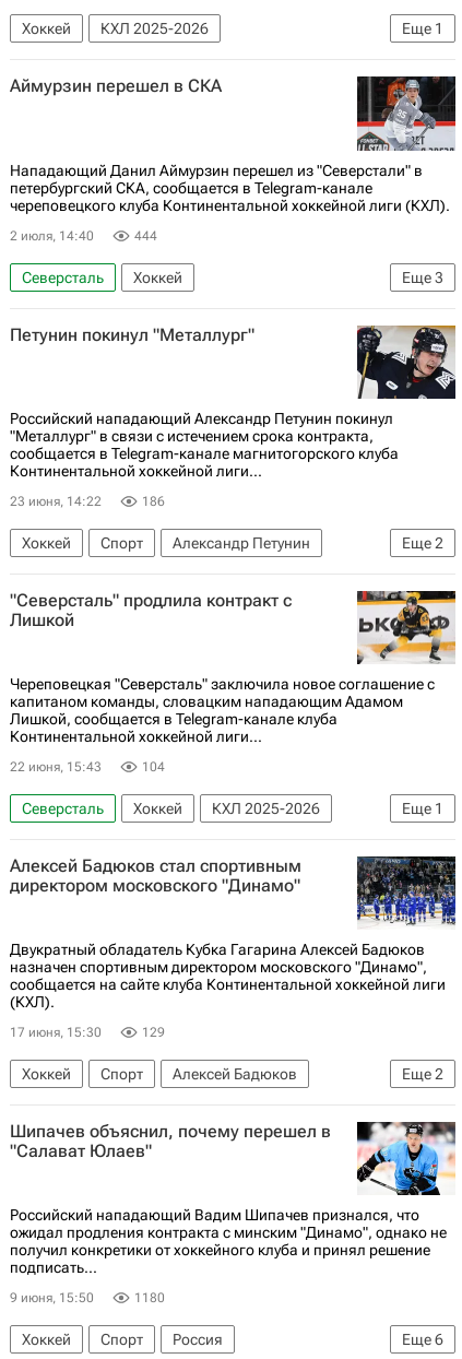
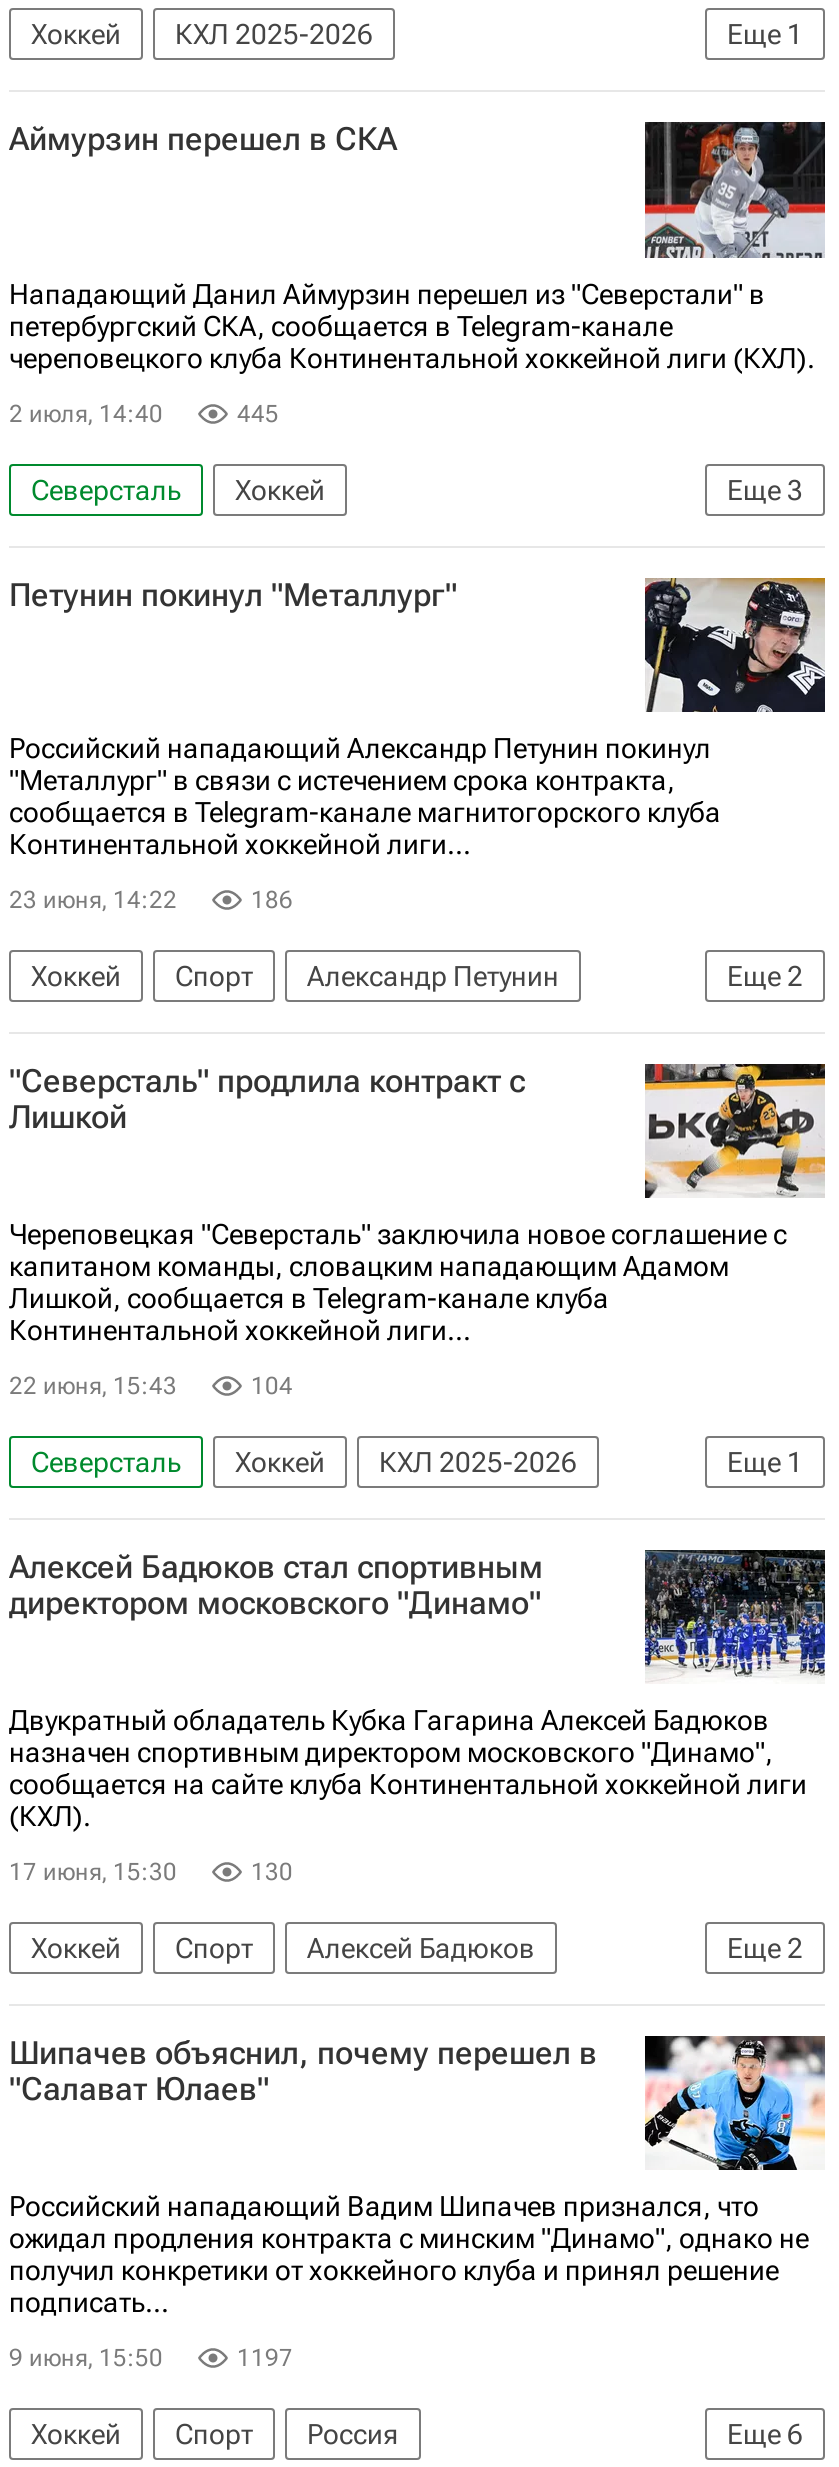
[134,228,157,243] 444 -> [237,399,279,427] 445
[142,1025,165,1040] 129 -> [251,1858,293,1886] 130
[134,1290,165,1305] 1180 -> [237,2344,293,2372] 1197

